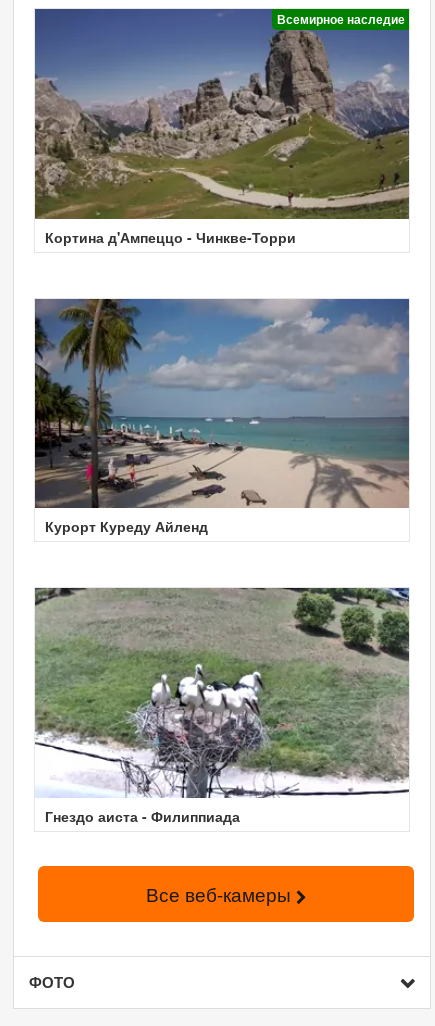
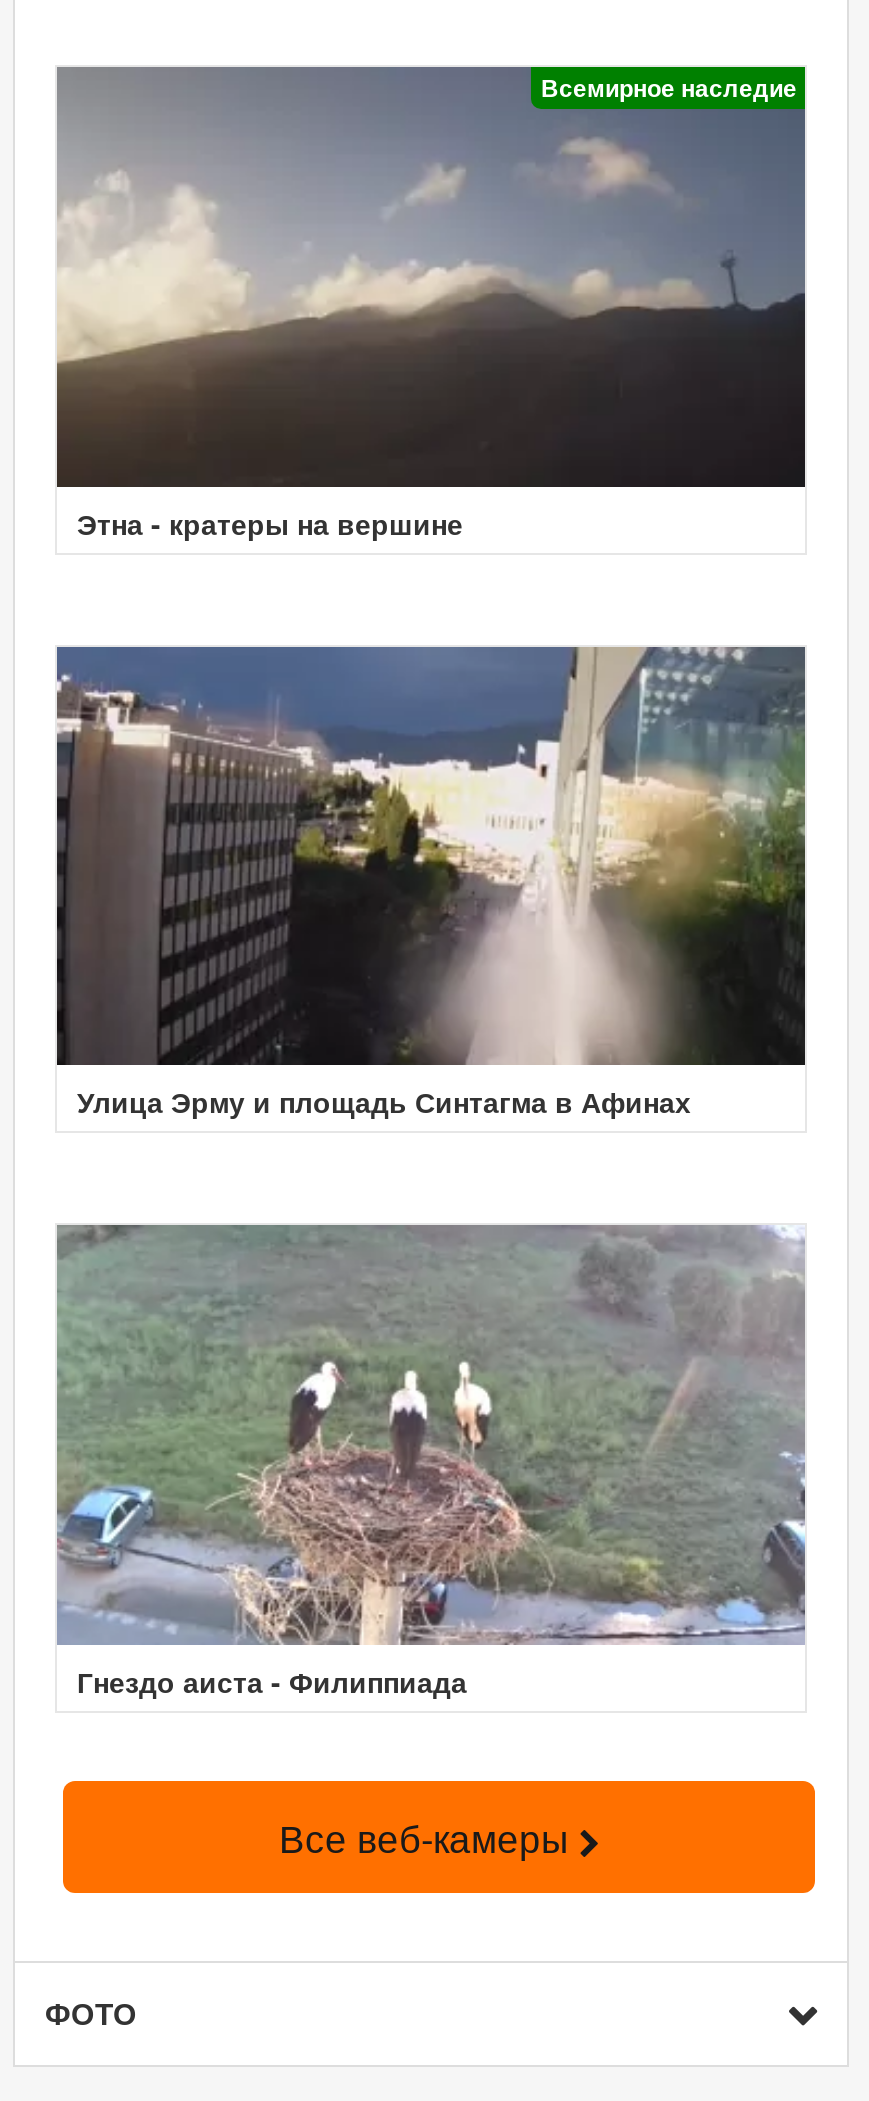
[34,9,410,247] [image] | Кортина д'Ампеццо - Чинкве-Торри -> [57,67,805,542] [image] | Этна - кратеры на вершине
[34,298,410,536] [image] | Курорт Куреду Айленд -> [55,645,807,1122] [image] | Улица Эрму и площадь Синтагма в Афинах
[35,587,410,799] [image] -> [55,1225,807,1647] [image]

